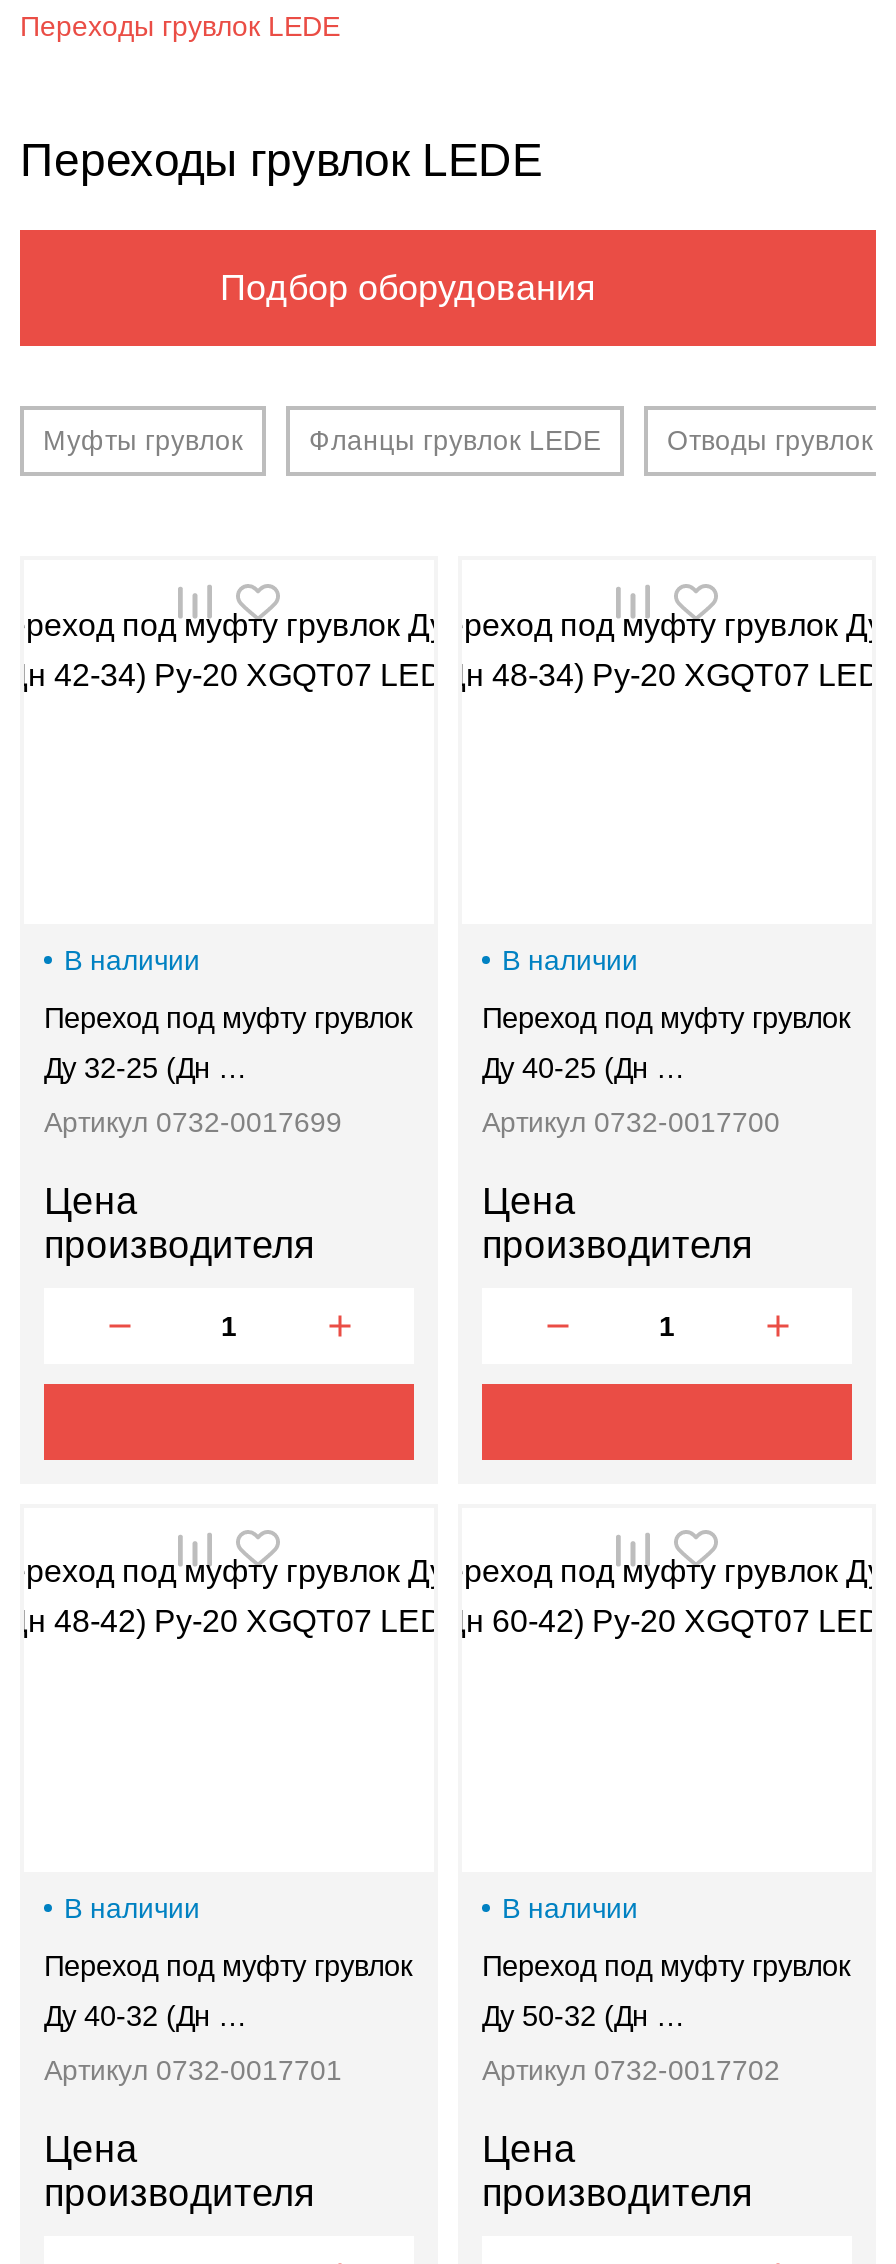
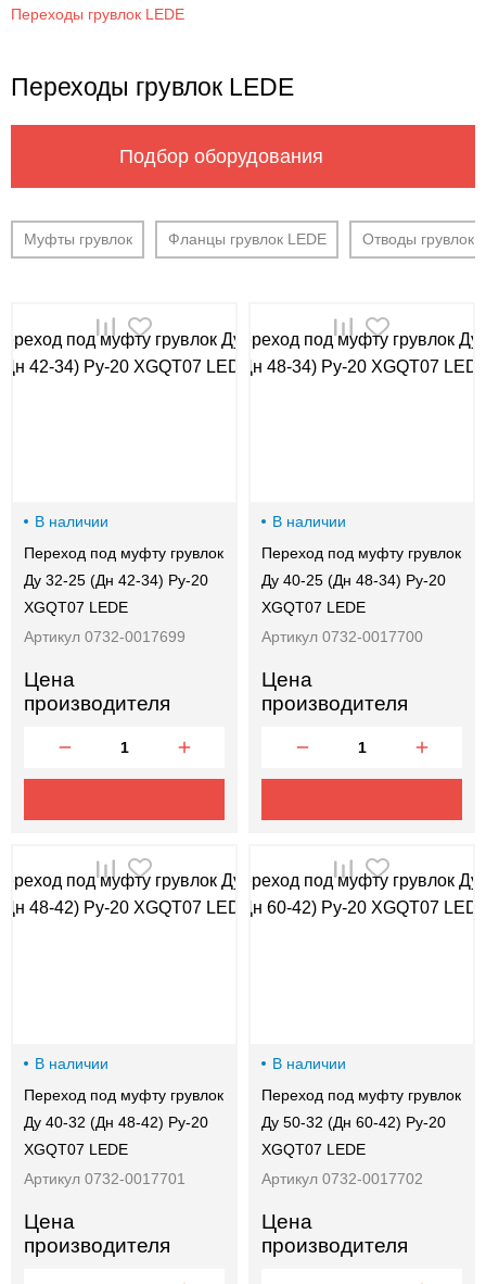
[44,1052,246,1084] Ду 32-25 (Дн … -> [24,571,208,616] Ду 32-25 (Дн 42-34) Ру-20 | XGQT07 LEDE
[482,1052,684,1084] Ду 40-25 (Дн … -> [261,571,446,616] Ду 40-25 (Дн 48-34) Ру-20 | XGQT07 LEDE
[44,1999,246,2031] Ду 40-32 (Дн … -> [24,1113,208,1157] Ду 40-32 (Дн 48-42) Ру-20 | XGQT07 LEDE
[482,1999,684,2031] Ду 50-32 (Дн … -> [261,1113,446,1157] Ду 50-32 (Дн 60-42) Ру-20 | XGQT07 LEDE

